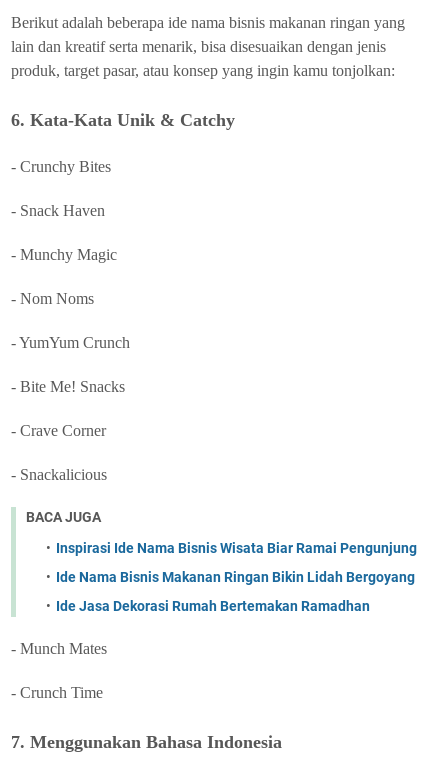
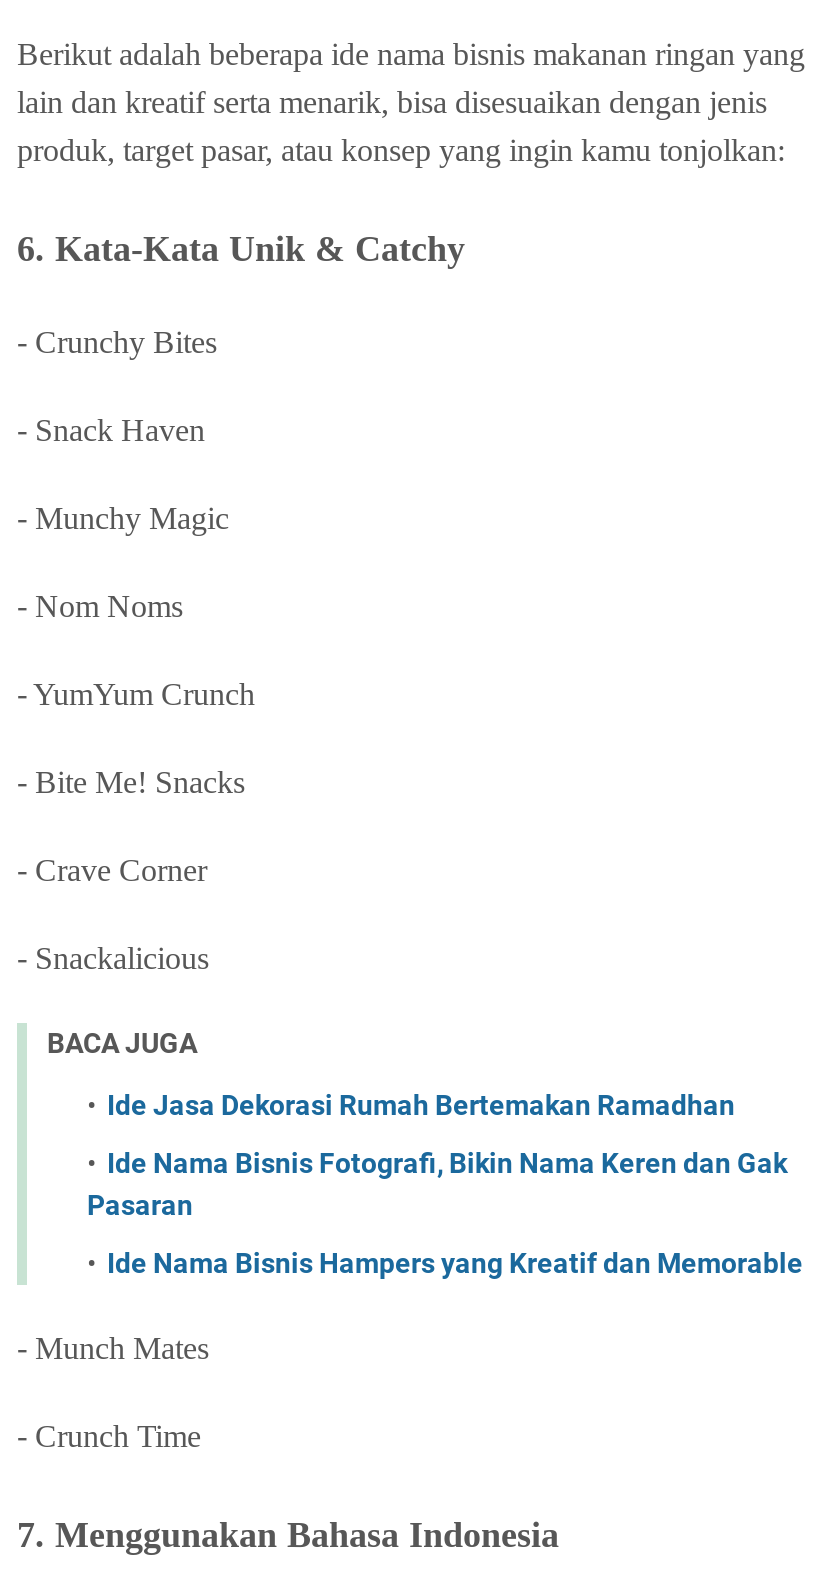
[56,540,417,585] Inspirasi Ide Nama Bisnis Wisata Biar Ramai Pengunjung | Ide Nama Bisnis Makanan Ringan Bikin Lidah Bergoyang -> none
moved [56,598,370,614] -> [107,1088,735,1120]: Ide Jasa Dekorasi Rumah Bertemakan Ramadhan
none -> [87,1146,803,1278] Ide Nama Bisnis Fotografi, Bikin Nama Keren dan Gak | Pasaran | Ide Nama Bisnis Hampers yang Kreatif dan Memorable

